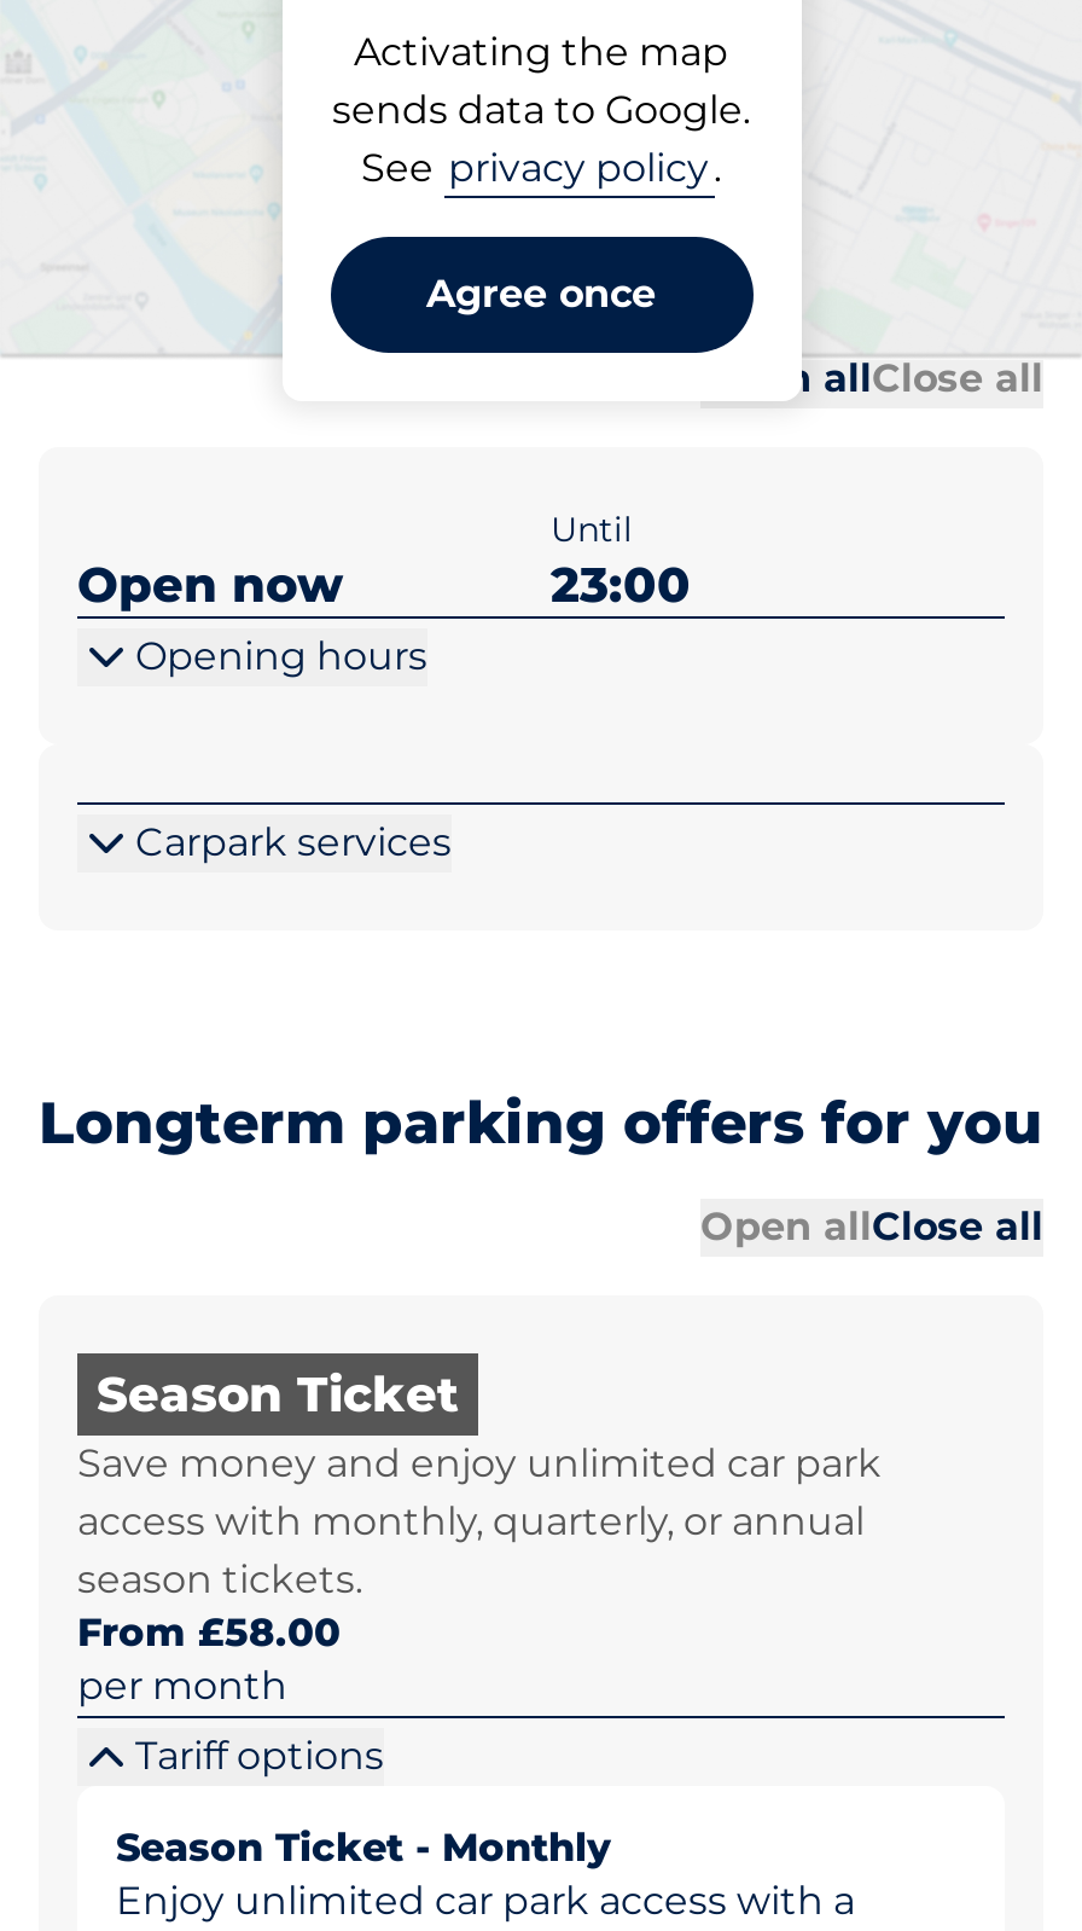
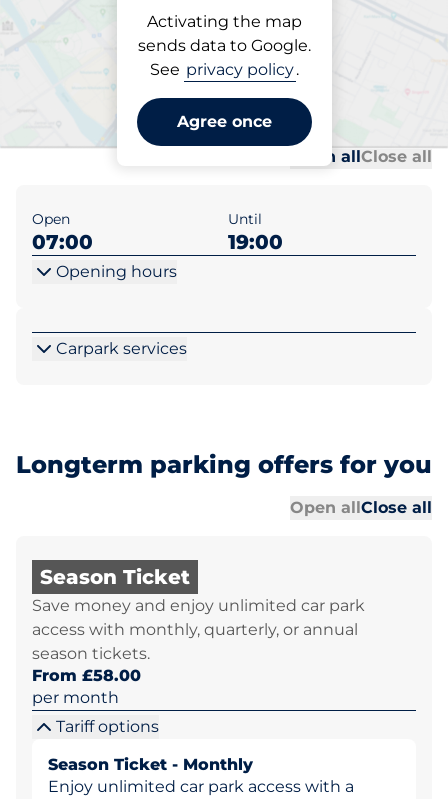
[77,556,343,614] Open now -> [32,210,93,254] Open | 07:00
[551,556,691,614] 23:00 -> [228,230,283,254] 19:00

